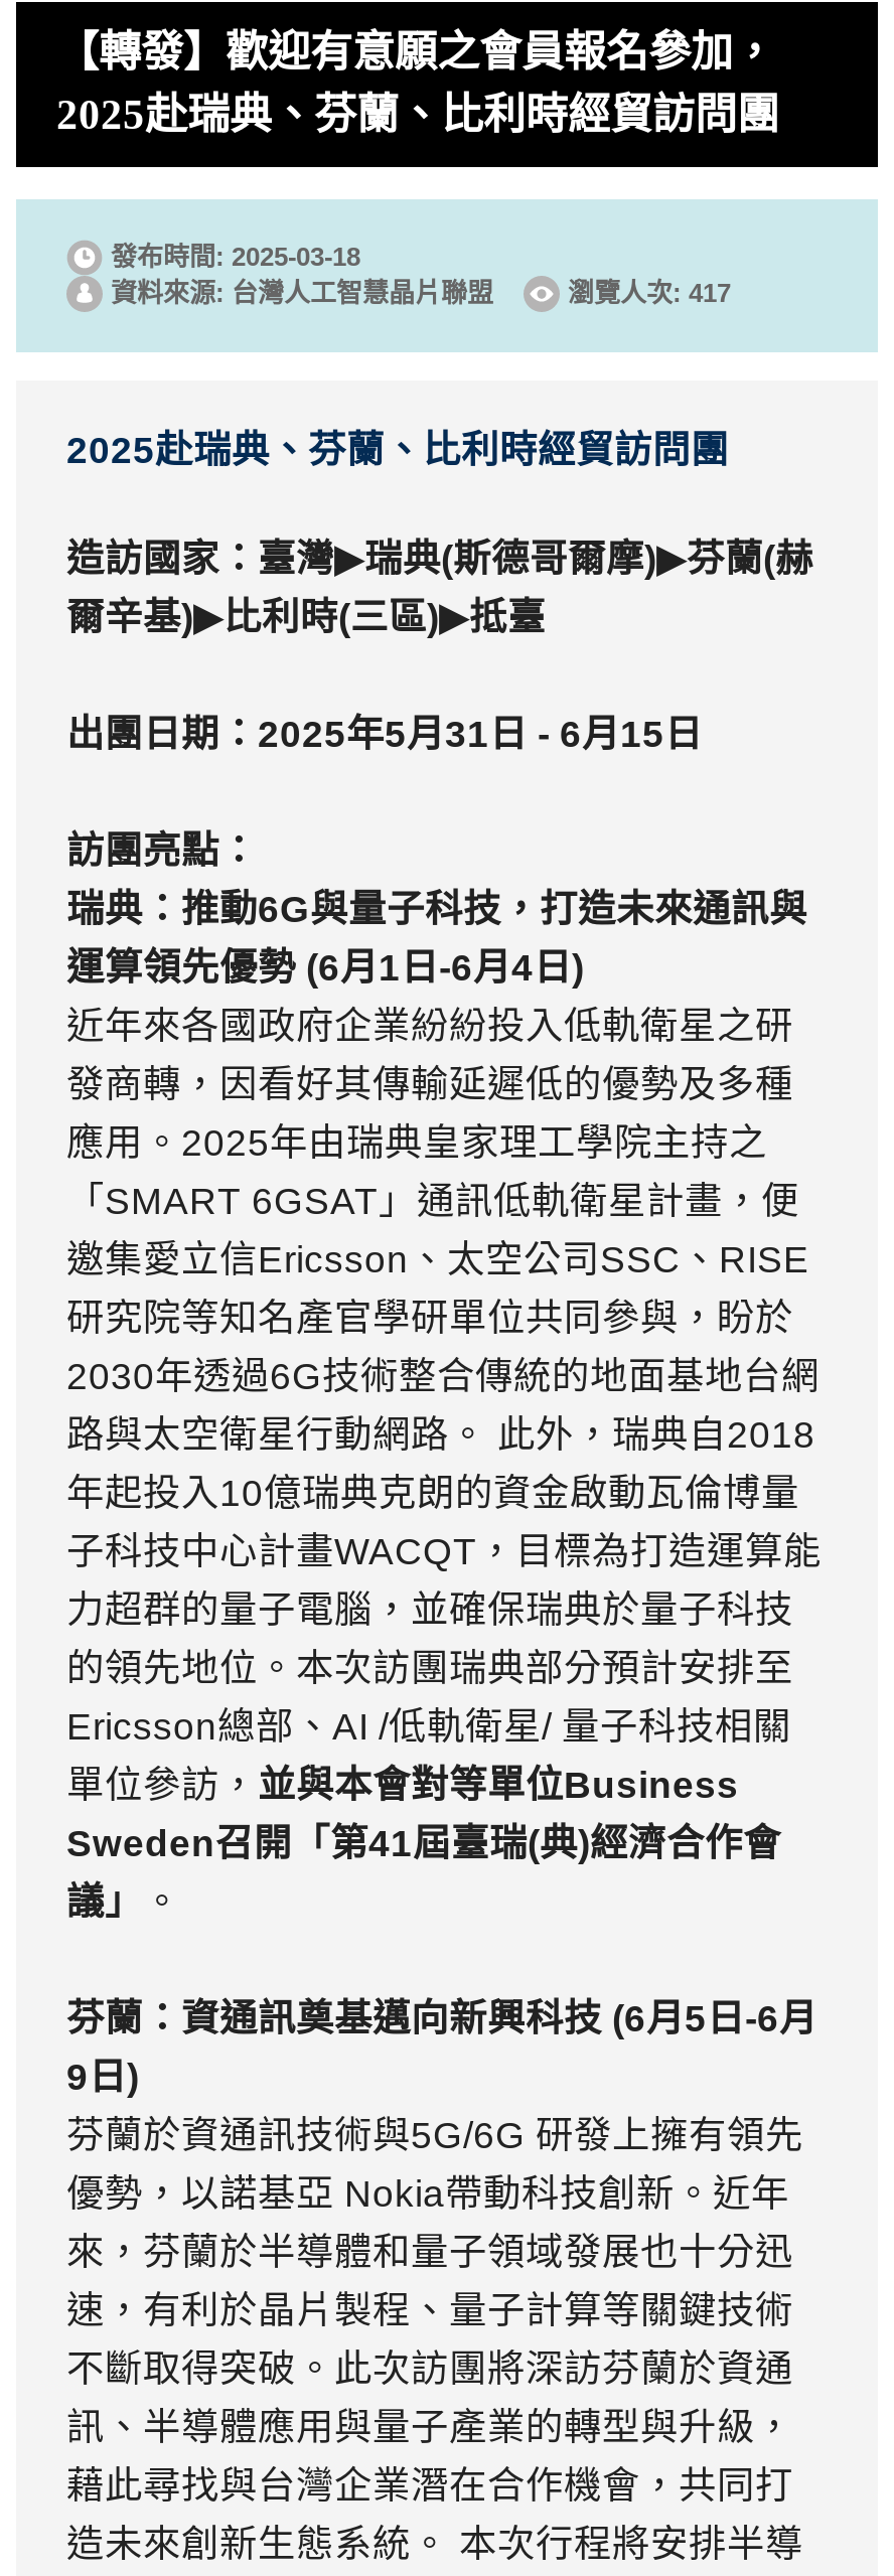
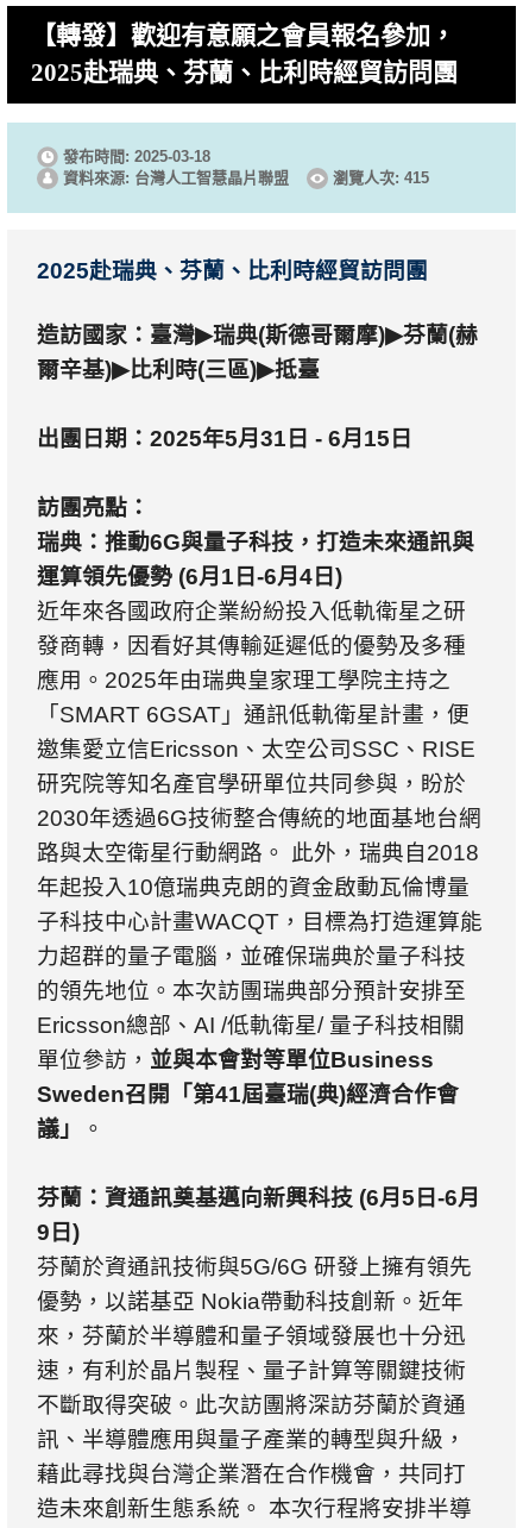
[568,278,731,308] 瀏覽人次: 417 -> [333,169,429,187] 瀏覽人次: 415

